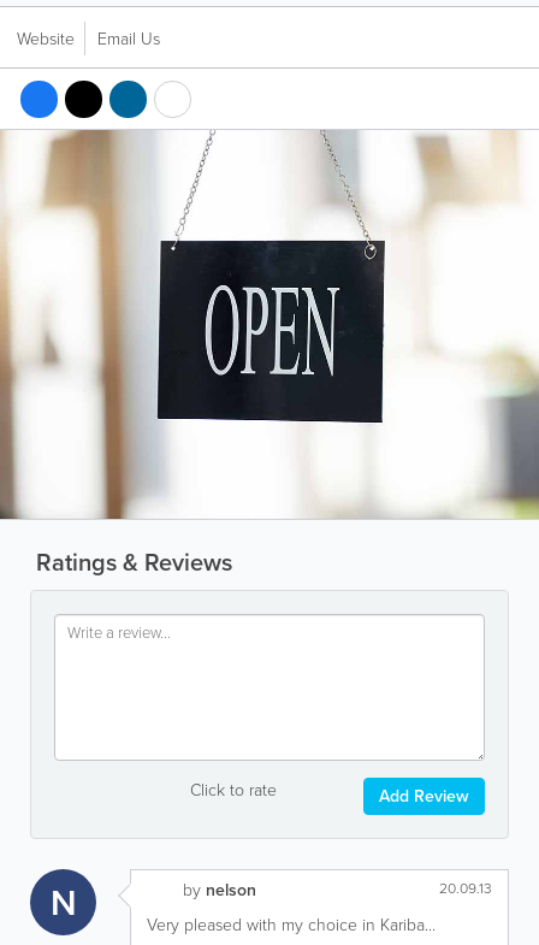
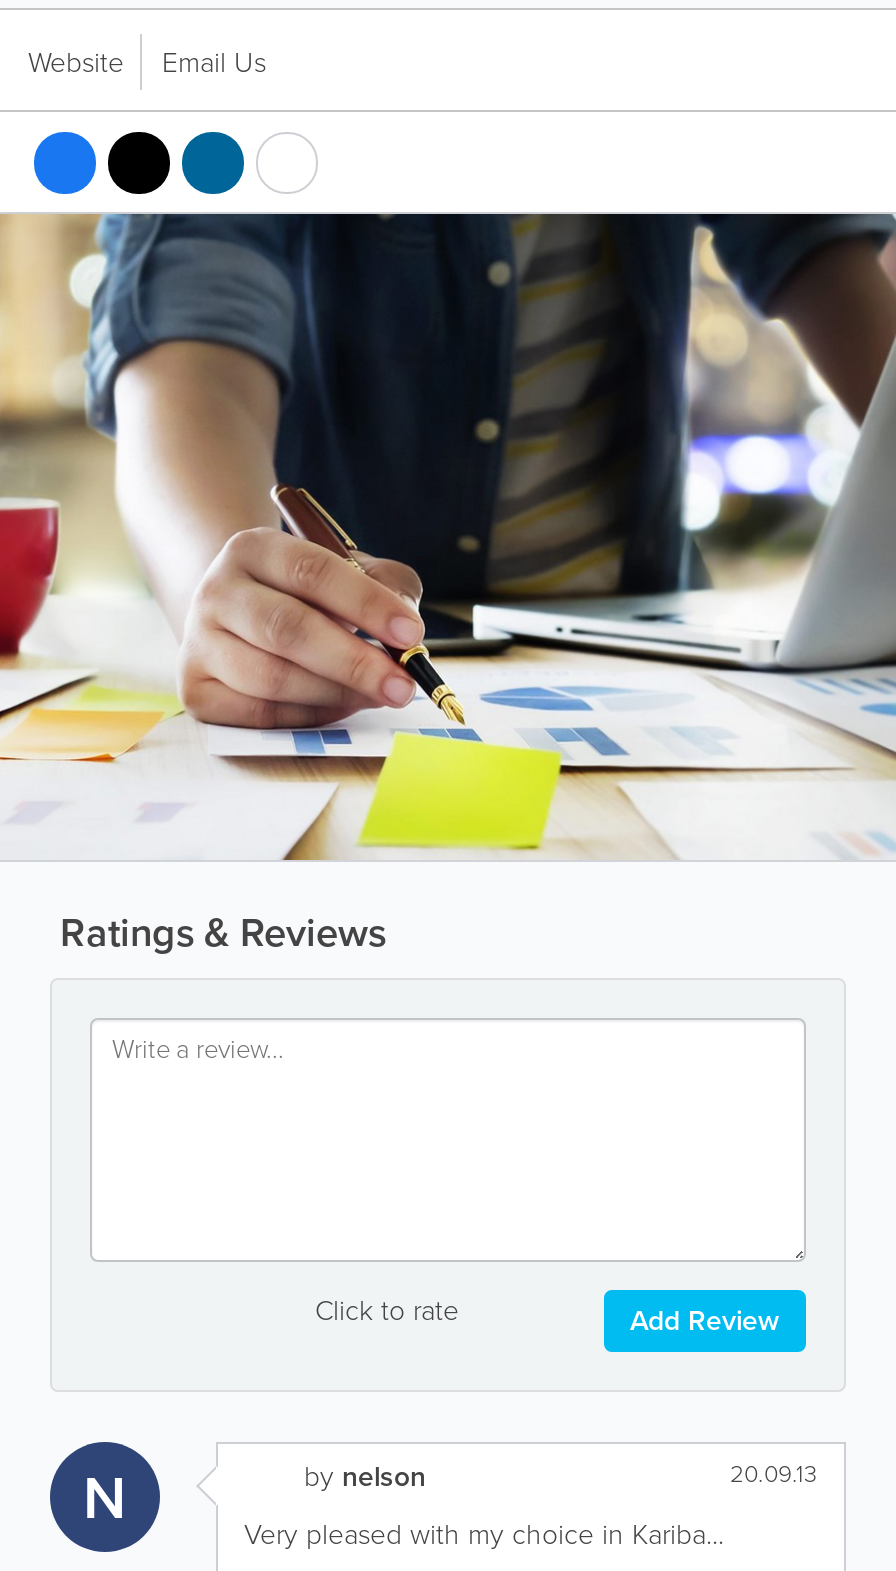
[4,129,535,520] [image] -> [6,212,890,862] [image]

